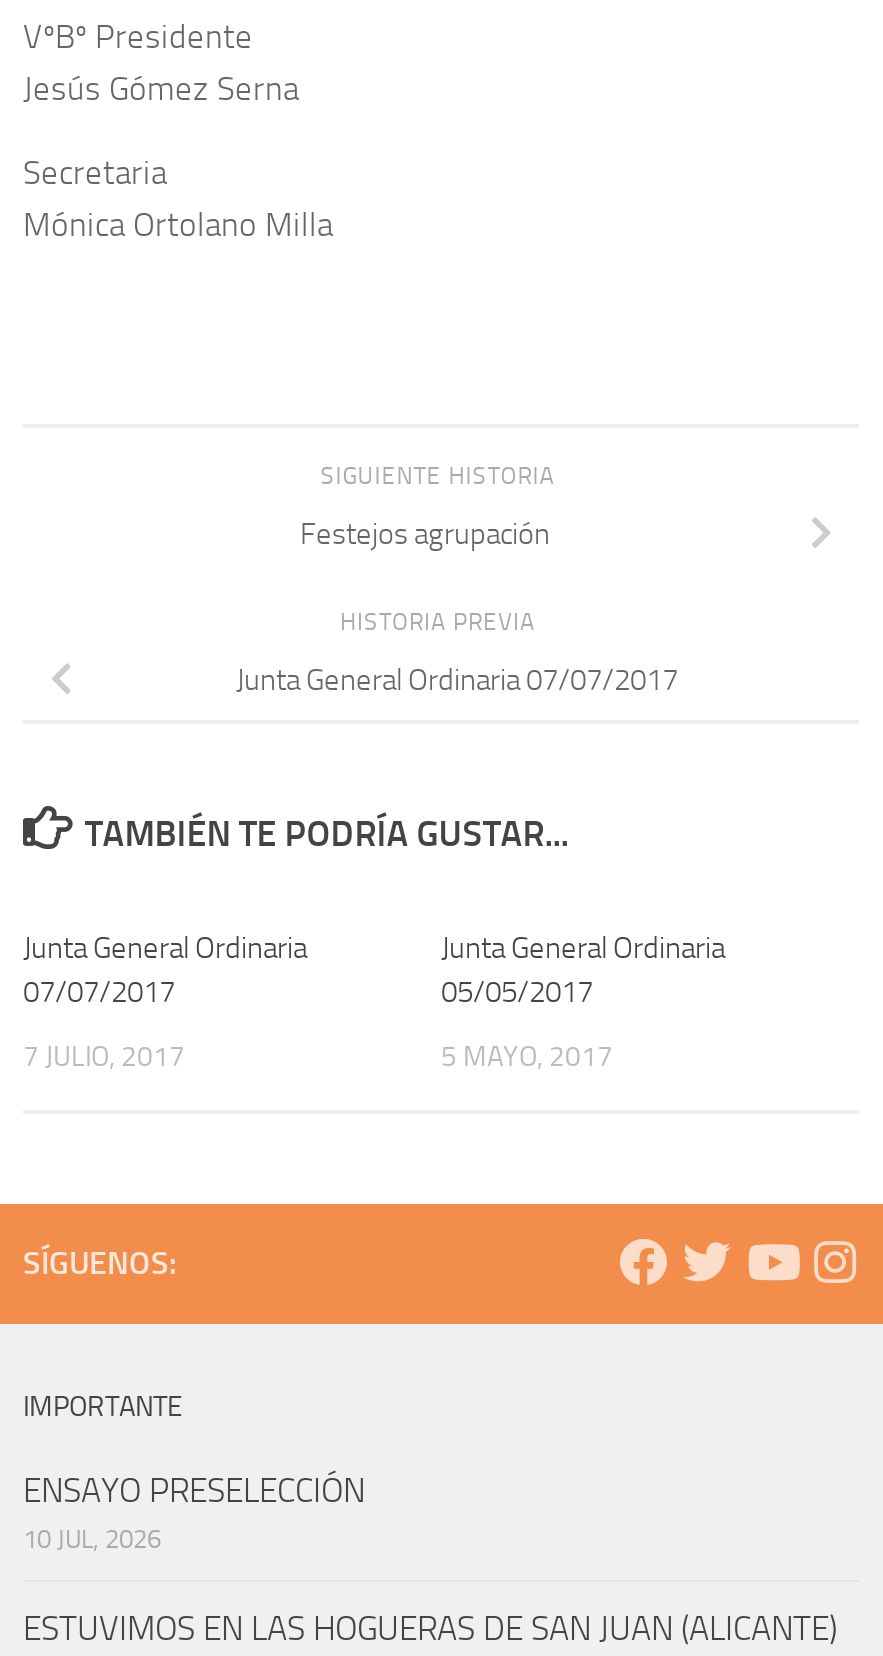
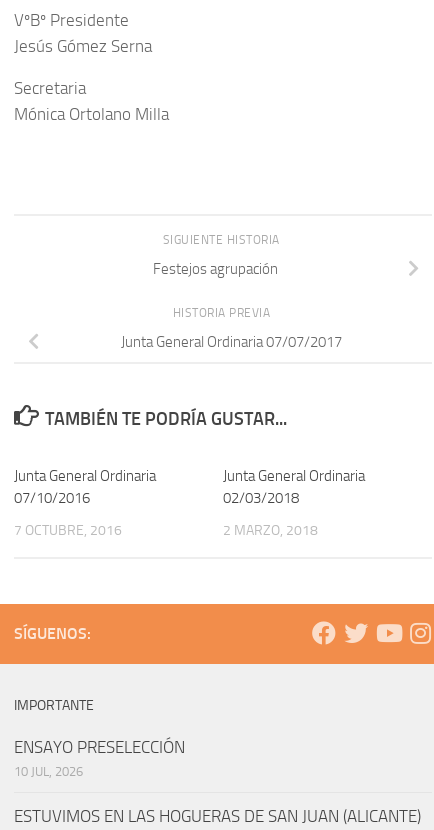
[23,974,175,1010] 07/07/2017 -> [14,489,90,507] 07/10/2016
[441,974,593,1010] 05/05/2017 -> [223,489,299,507] 02/03/2018
[23,1040,185,1074] 7 JULIO, 2017 -> [14,522,122,539] 7 OCTUBRE, 2016
[441,1040,613,1074] 5 MAYO, 2017 -> [223,522,318,539] 2 MARZO, 2018

